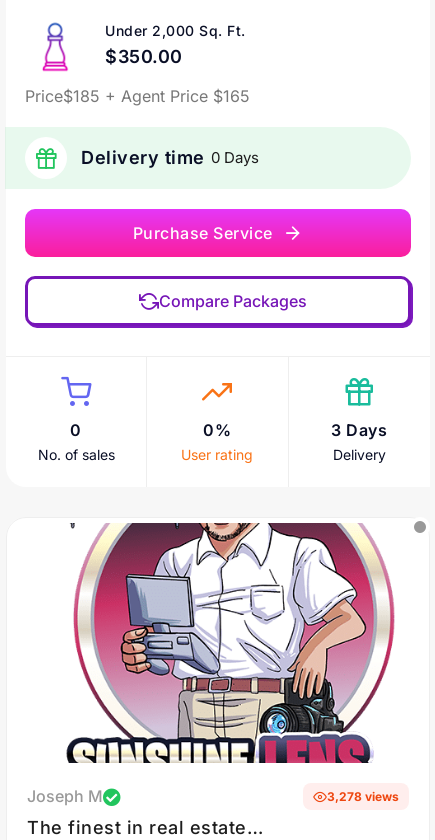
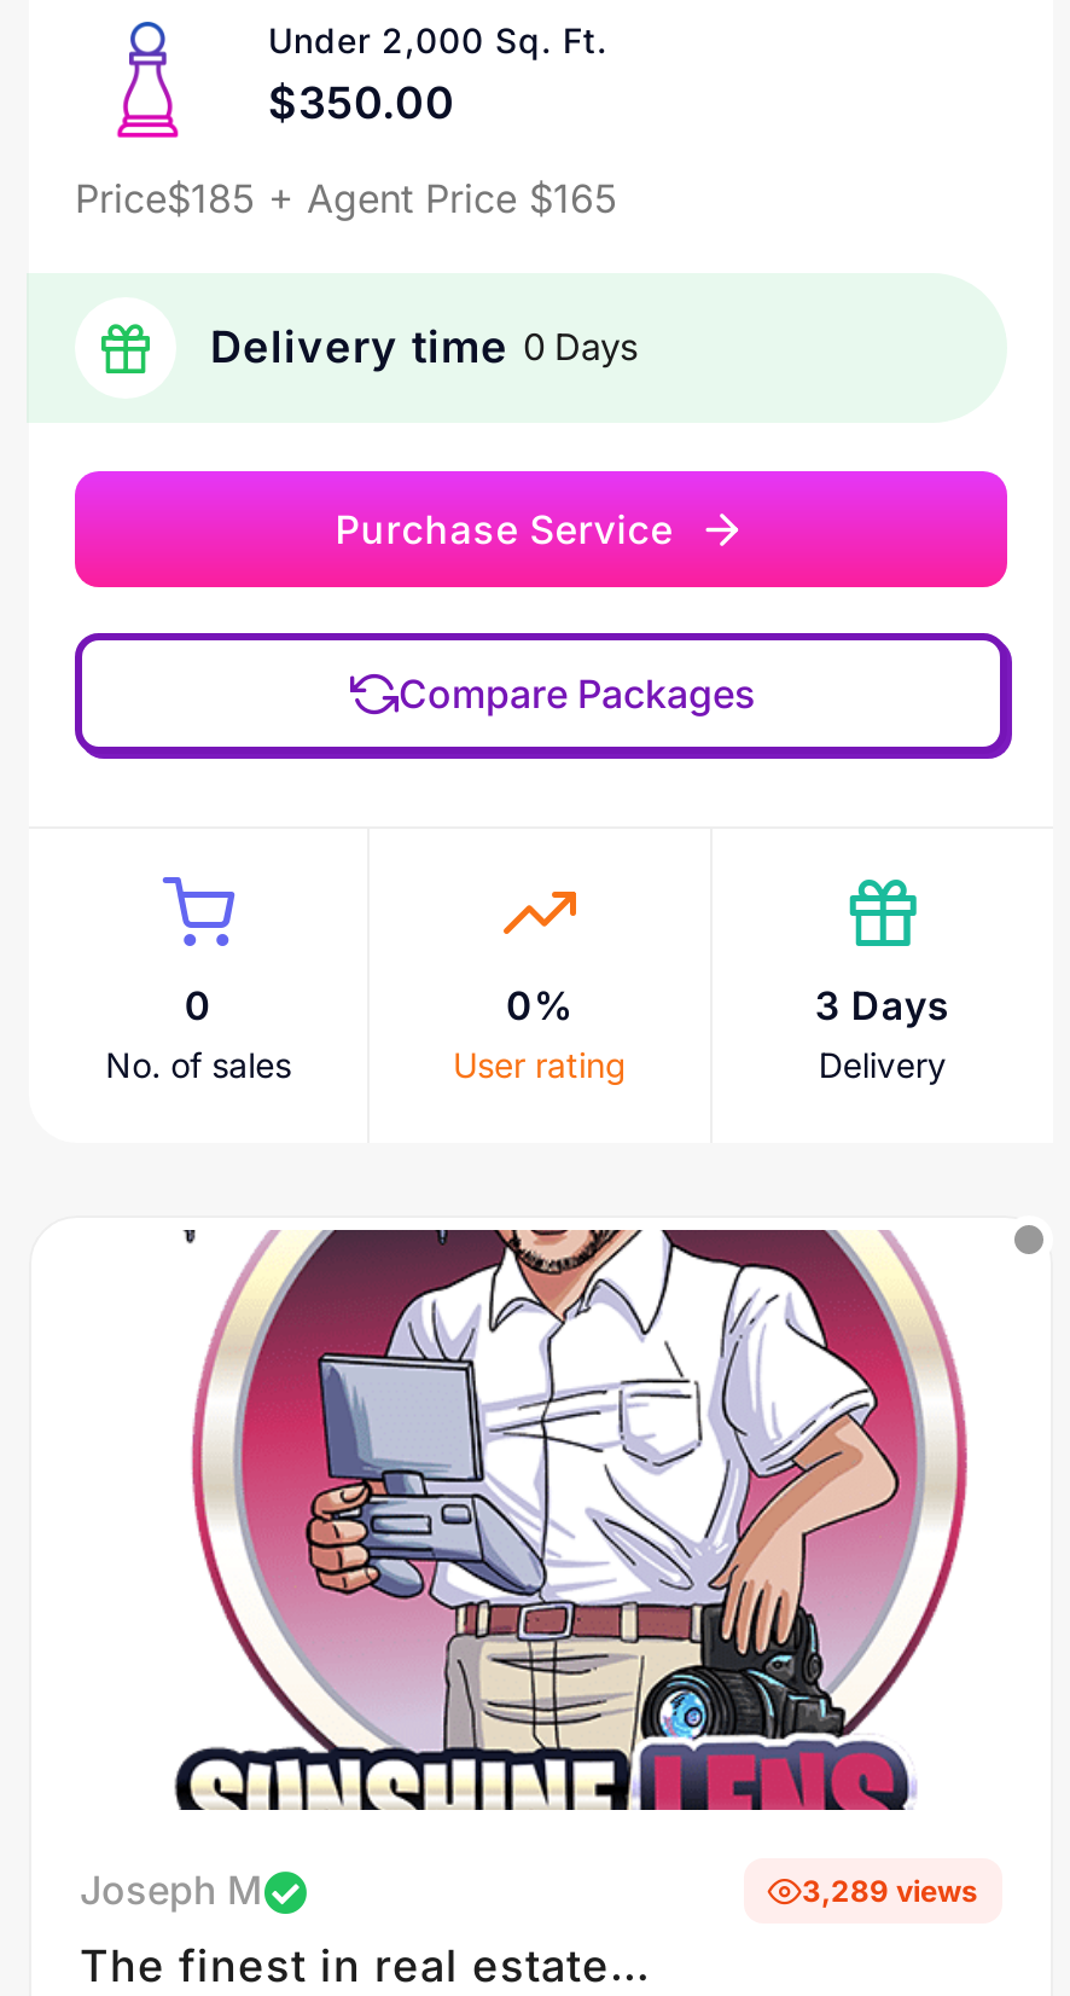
[327,789,399,804] 3,278 views -> [802,1873,978,1909] 3,289 views

